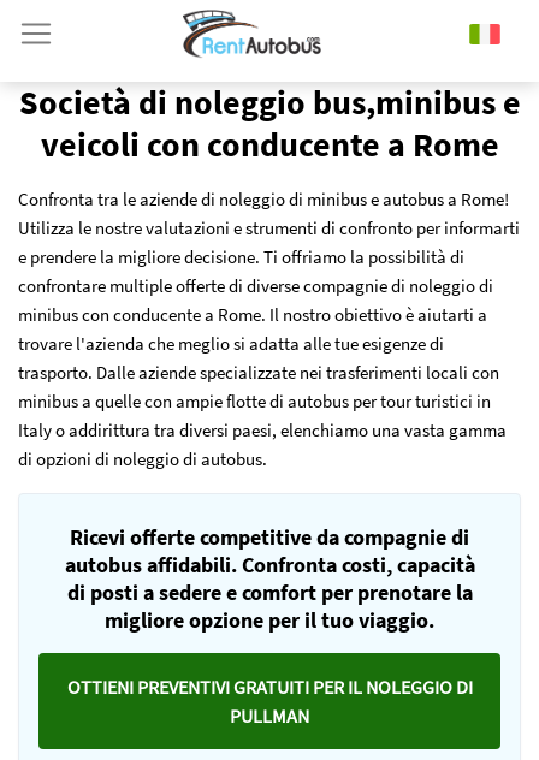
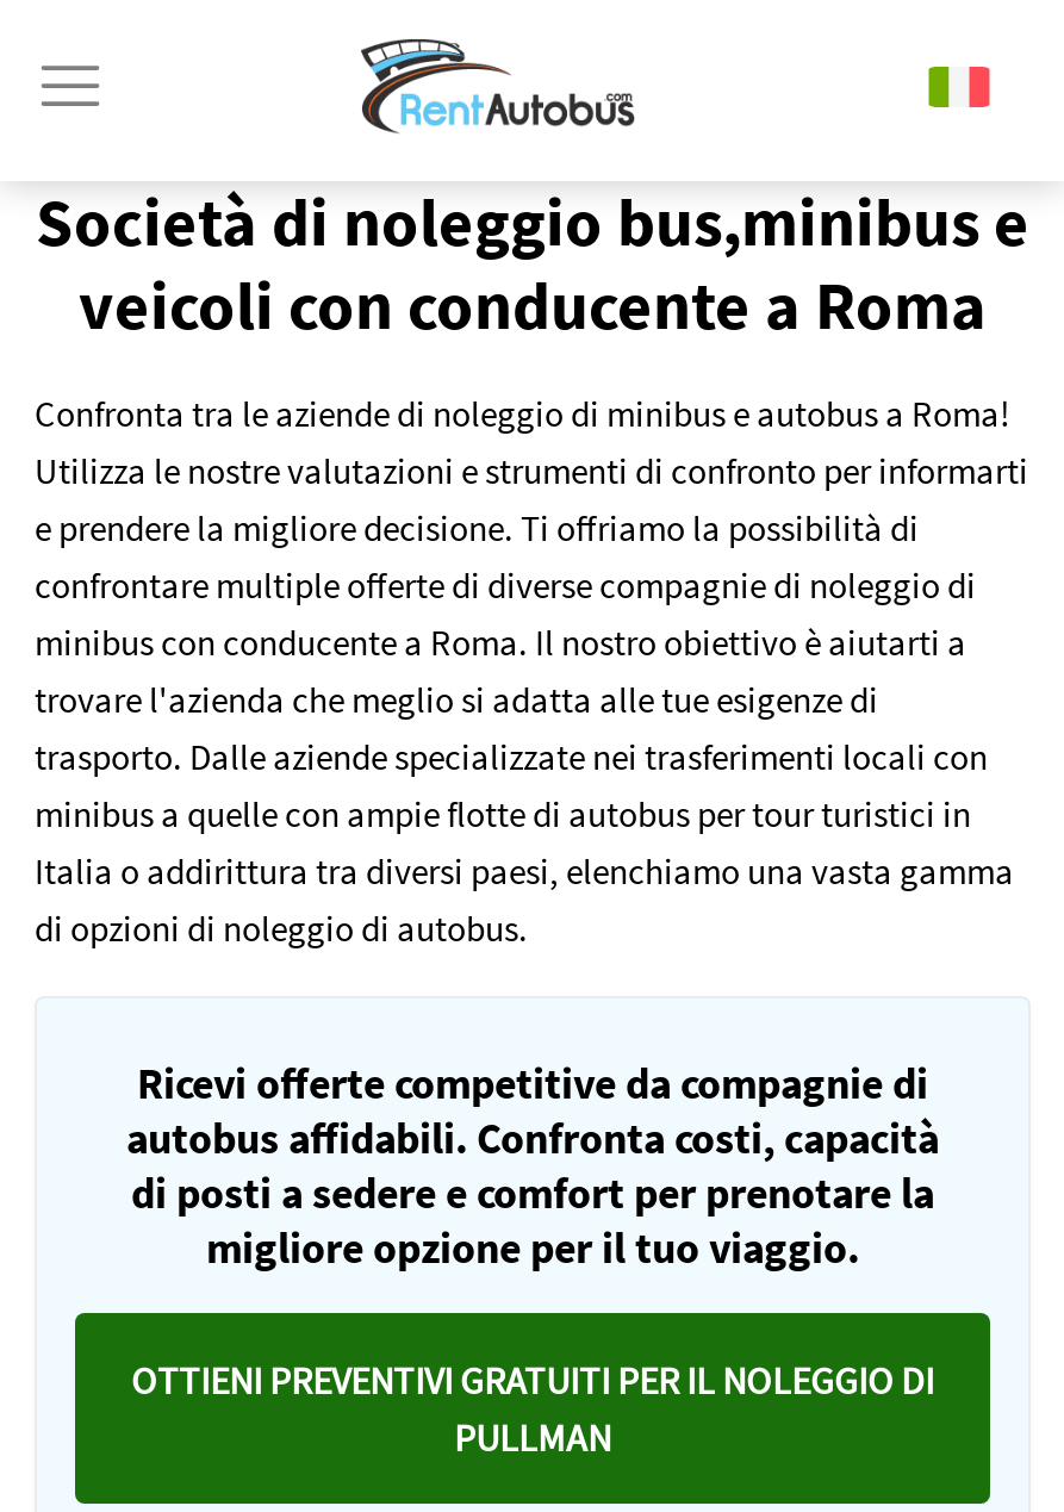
[40,123,499,166] veicoli con conducente a Rome -> [79,262,987,348] veicoli con conducente a Roma
[18,188,509,210] Confronta tra le aziende di noleggio di minibus e autobus a Rome! -> [35,391,1009,436] Confronta tra le aziende di noleggio di minibus e autobus a Roma!
[18,303,487,326] minibus con conducente a Rome. Il nostro obiettivo è aiutarti a -> [35,620,966,665] minibus con conducente a Roma. Il nostro obiettivo è aiutarti a
[18,418,507,441] Italy o addirittura tra diversi paesi, elenchiamo una vasta gamma -> [35,848,1014,894] Italia o addirittura tra diversi paesi, elenchiamo una vasta gamma

